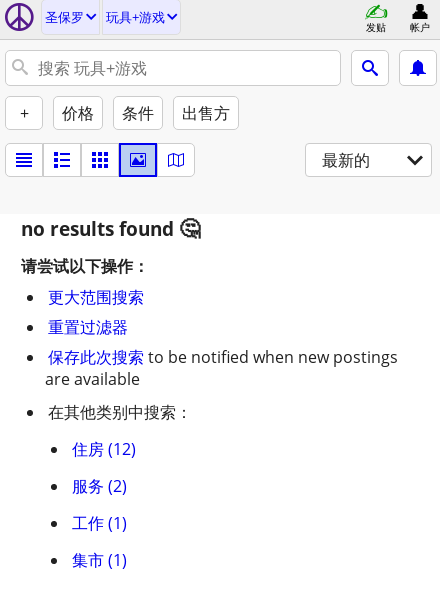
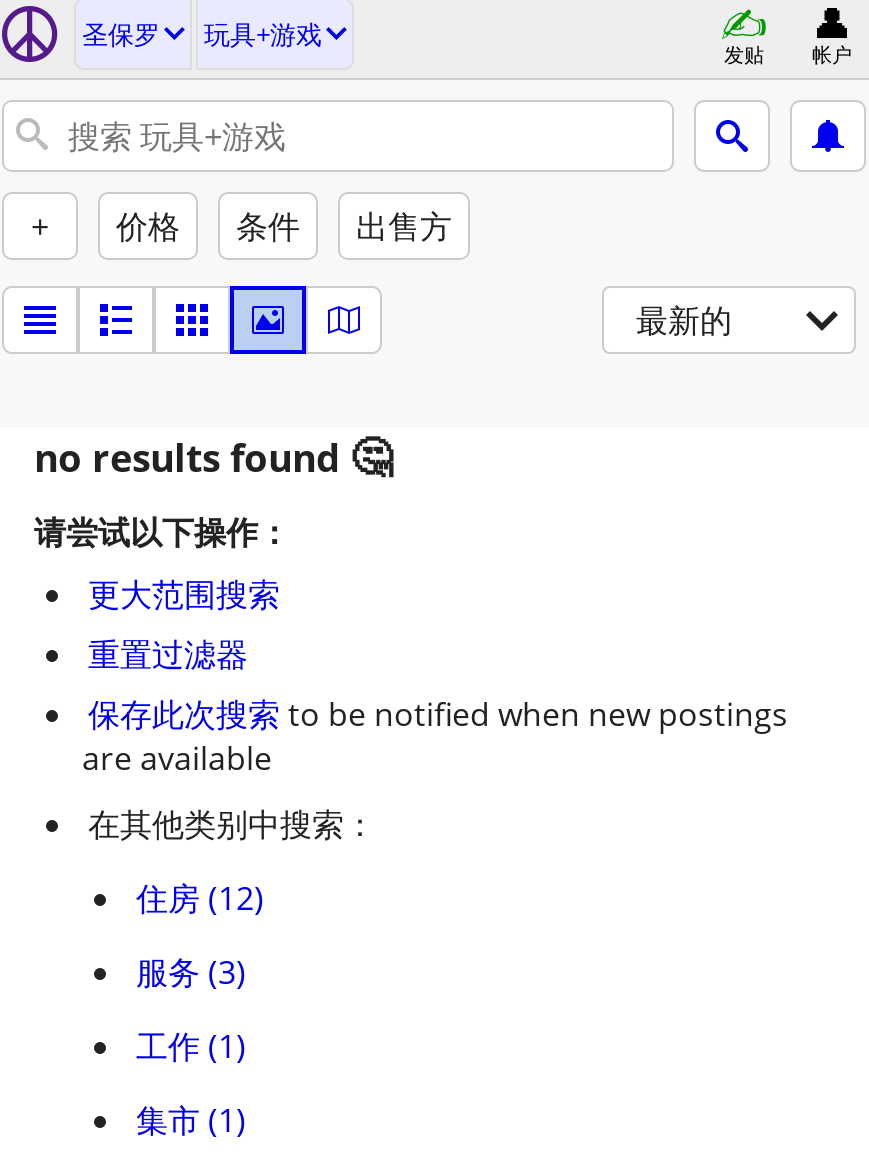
[72,475,127,497] 服务 (2) -> [136,950,246,994] 服务 (3)

